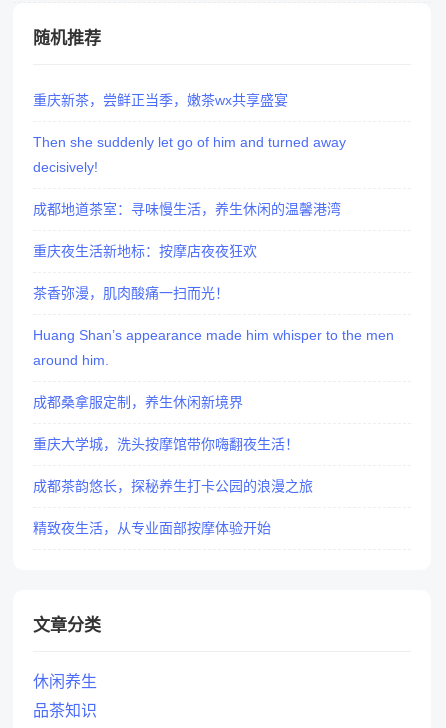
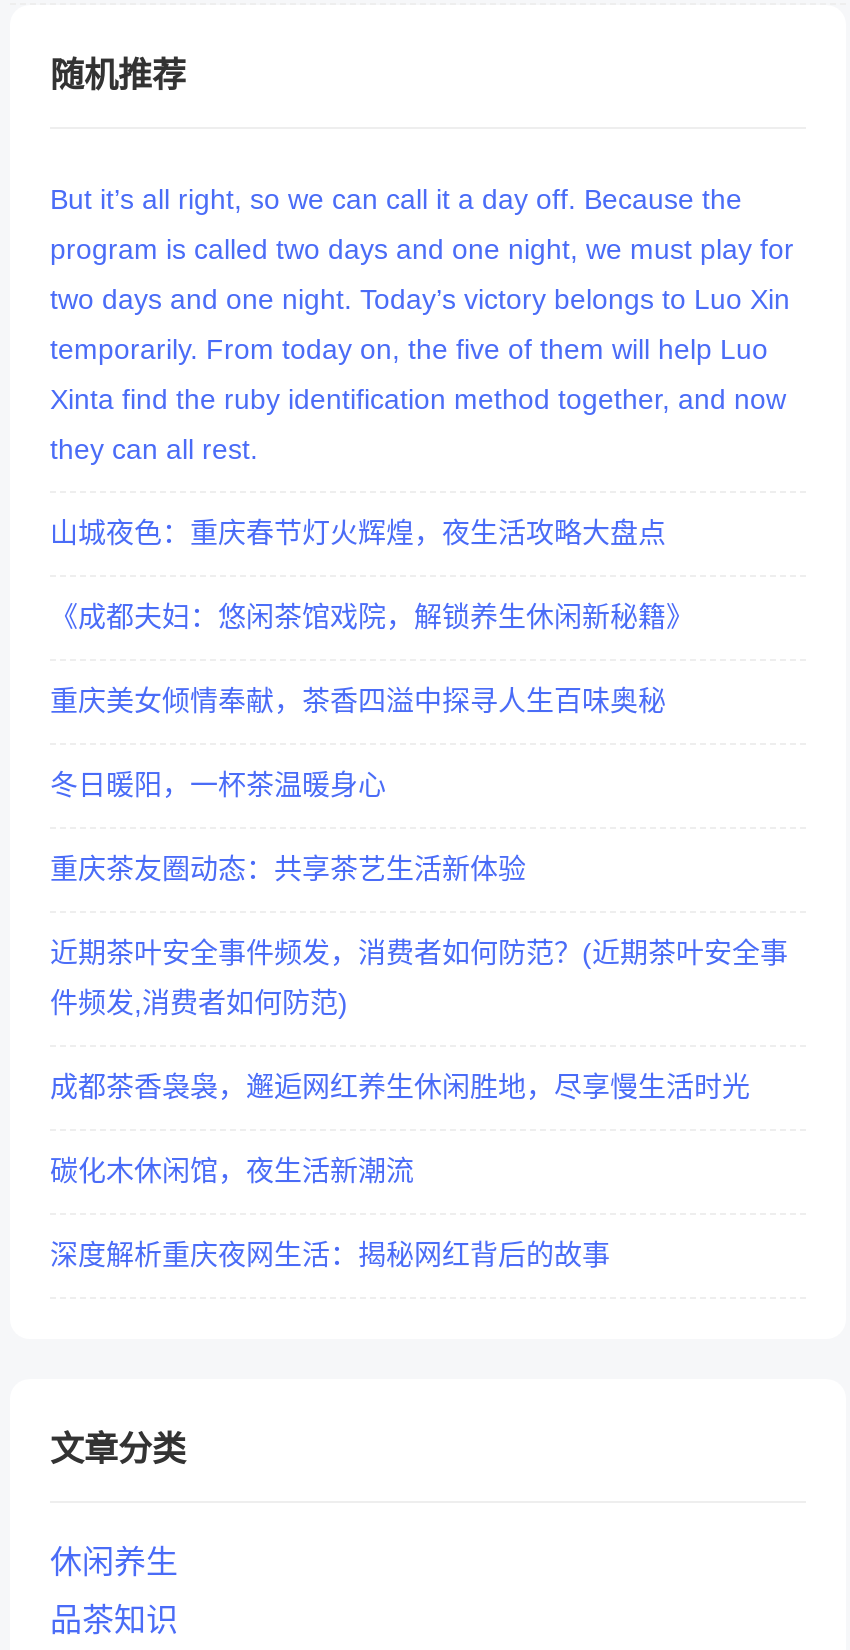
[33,92,394,536] 重庆新茶，尝鲜正当季，嫩茶wx共享盛宴 | Then she suddenly let go of him and turned away | decisively! | 成都地道茶室：寻味慢生活，养生休闲的温馨港湾 | 重庆夜生活新地标：按摩店夜夜狂欢 | 茶香弥漫，肌肉酸痛一扫而光！ | Huang Shan’s appearance made him whisper to the men | around him. | 成都桑拿服定制，养生休闲新境界 | 重庆大学城，洗头按摩馆带你嗨翻夜生活！ | 成都茶韵悠长，探秘养生打卡公园的浪漫之旅 | 精致夜生活，从专业面部按摩体验开始 -> [50,183,794,1271] But it’s all right, so we can call it a day off. Because the | program is called two days and one night, we must play for | two days and one night. Today’s victory belongs to Luo Xin | temporarily. From today on, the five of them will help Luo | Xinta find the ruby identification method together, and now | they can all rest. | 山城夜色：重庆春节灯火辉煌，夜生活攻略大盘点 | 《成都夫妇：悠闲茶馆戏院，解锁养生休闲新秘籍》 | 重庆美女倾情奉献，茶香四溢中探寻人生百味奥秘 | 冬日暖阳，一杯茶温暖身心 | 重庆茶友圈动态：共享茶艺生活新体验 | 近期茶叶安全事件频发，消费者如何防范？(近期茶叶安全事 | 件频发,消费者如何防范) | 成都茶香袅袅，邂逅网红养生休闲胜地，尽享慢生活时光 | 碳化木休闲馆，夜生活新潮流 | 深度解析重庆夜网生活：揭秘网红背后的故事

